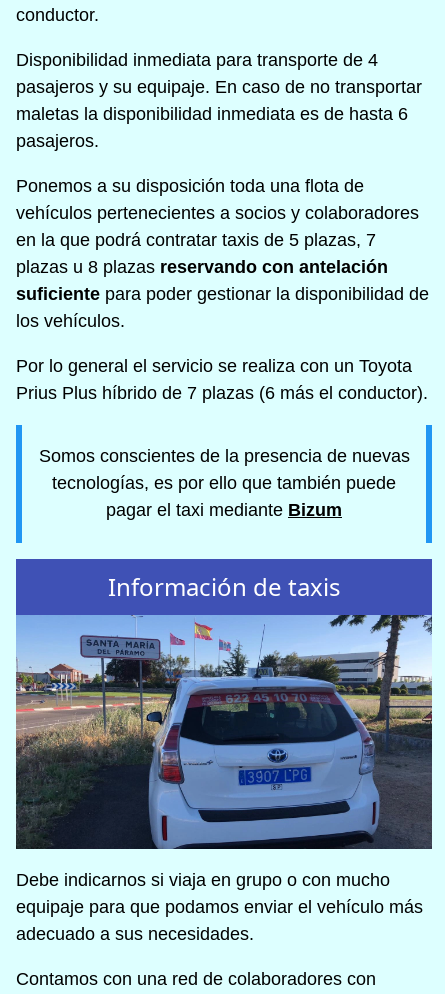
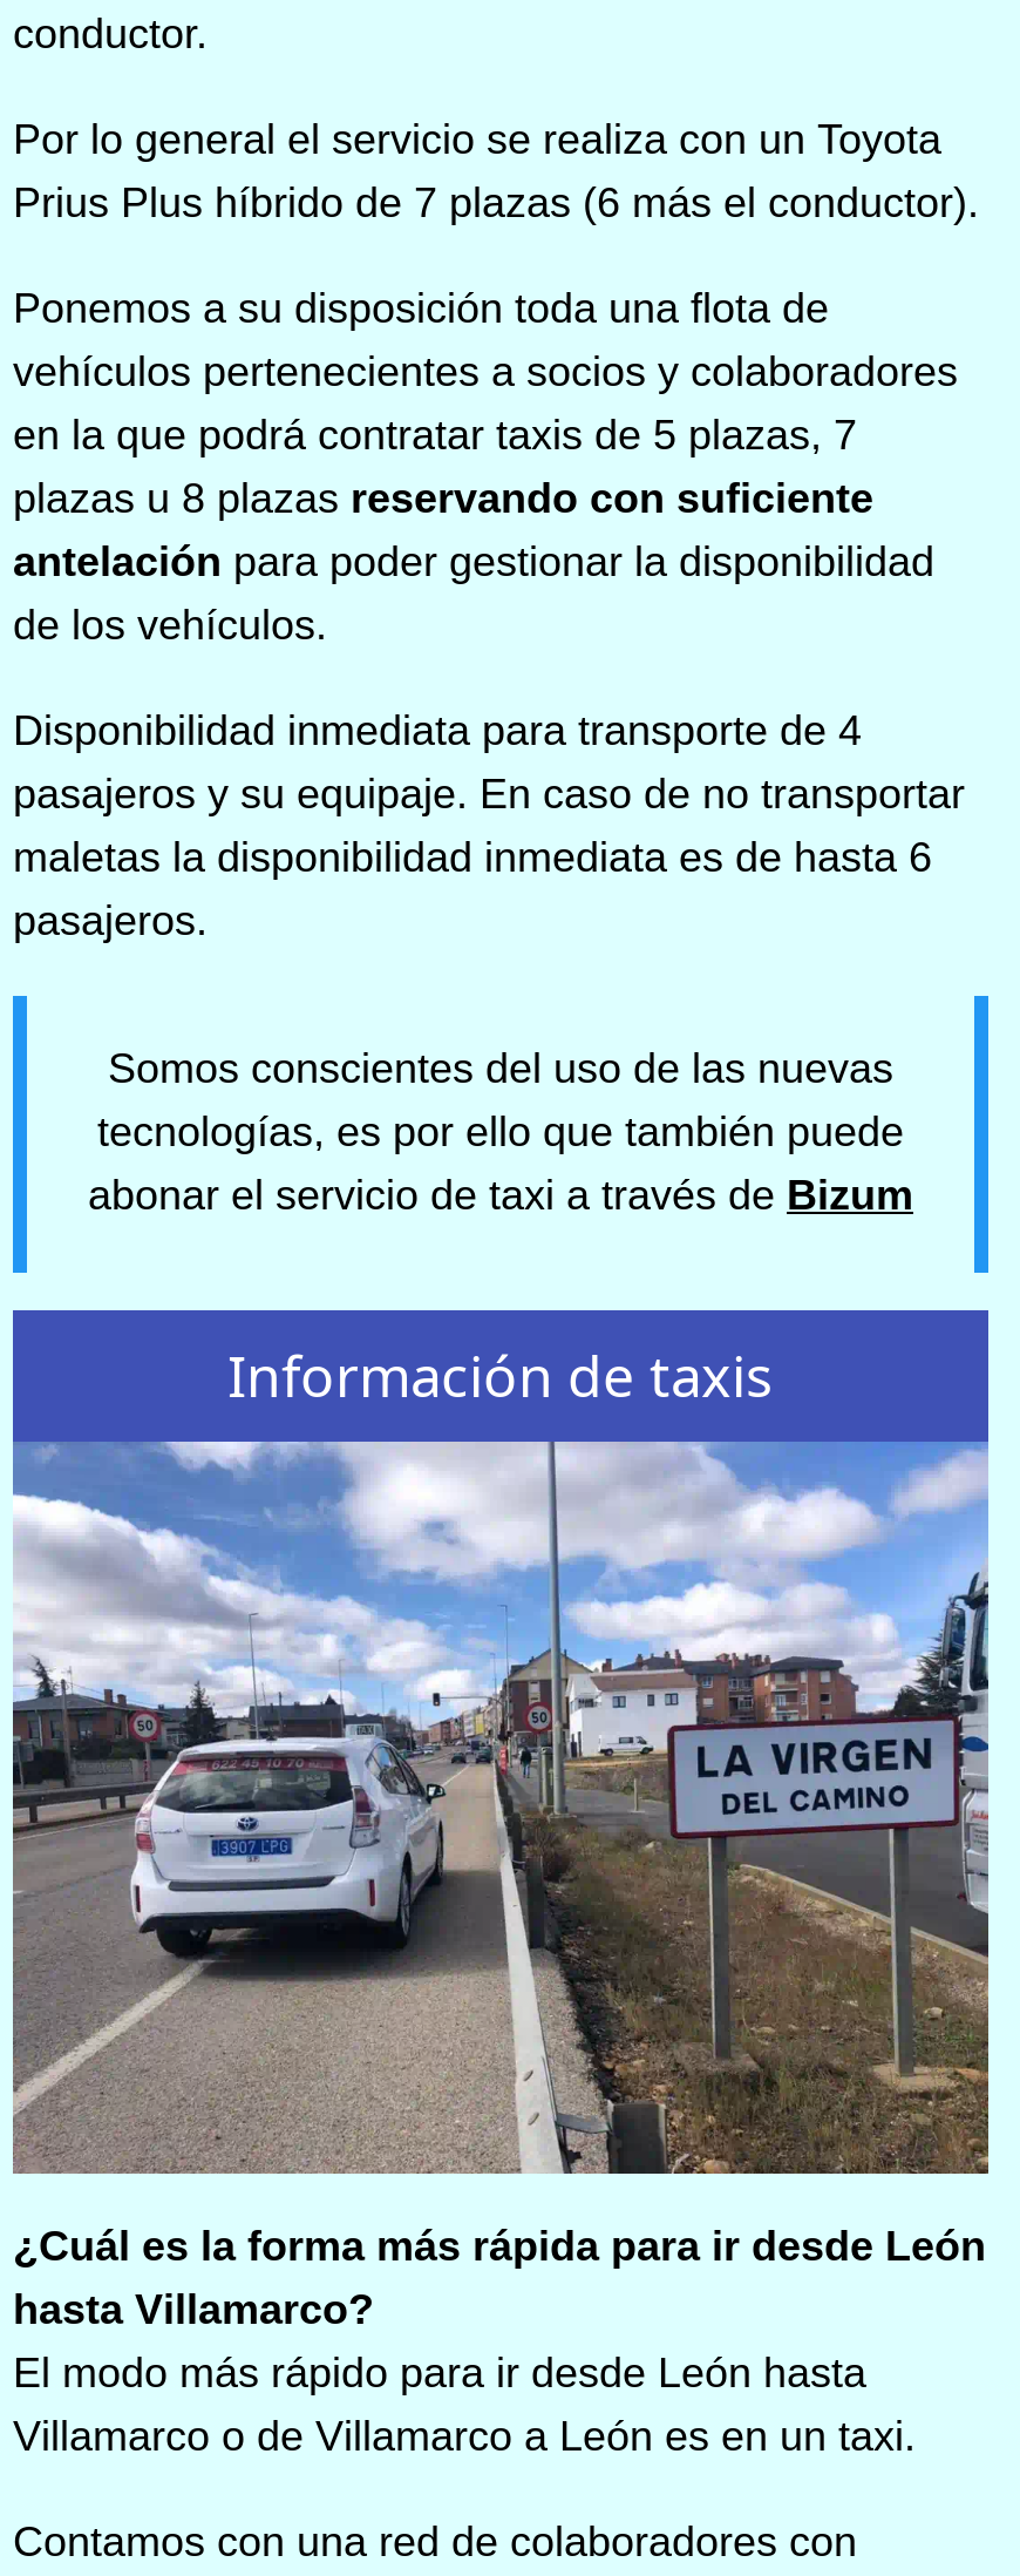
none -> [13,476,934,649] plazas u 8 plazas reservando con suficiente | antelación para poder gestionar la disponibilidad | de los vehículos.
moved [16,50,422,151] -> [13,708,965,945]: Disponibilidad inmediata para transporte de 4 | pasajeros y su equipaje. En caso de no transportar | maletas la disponibilidad inmediata es de hasta 6 | pasajeros.
moved [16,176,419,250] -> [13,286,958,459]: Ponemos a su disposición toda una flota de | vehículos pertenecientes a socios y colaboradores | en la que podrá contratar taxis de 5 plazas, 7
[16,257,429,466] plazas u 8 plazas reservando con antelación | suficiente para poder gestionar la disponibilidad de | los vehículos. | Somos conscientes de la presencia de nuevas -> [108,1046,893,1093] Somos conscientes del uso de las nuevas
moved [16,356,428,403] -> [13,117,979,227]: Por lo general el servicio se realiza con un Toyota | Prius Plus híbrido de 7 plazas (6 más el conductor).
[106,500,342,520] pagar el taxi mediante Bizum -> [88,1173,913,1220] abonar el servicio de taxi a través de Bizum
[16,614,432,835] [image] -> [11,1439,991,2087] [image]
[16,870,423,944] Debe indicarnos si viaja en grupo o con mucho | equipaje para que podamos enviar el vehículo más | adecuado a sus necesidades. -> [13,2223,986,2460] ¿Cuál es la forma más rápida para ir desde León | hasta Villamarco? | El modo más rápido para ir desde León hasta | Villamarco o de Villamarco a León es en un taxi.

